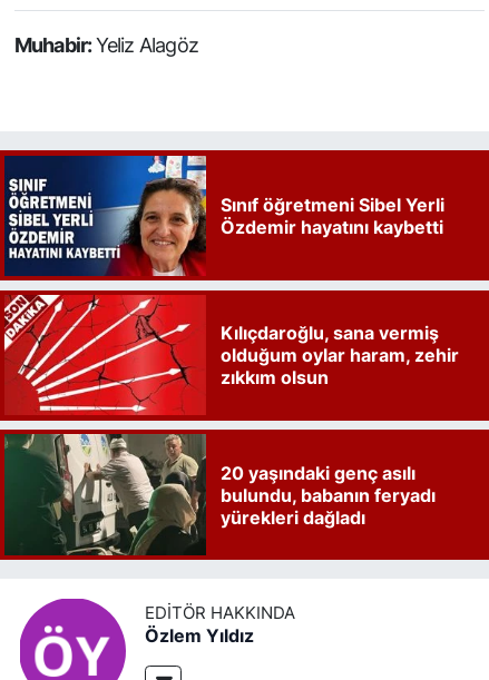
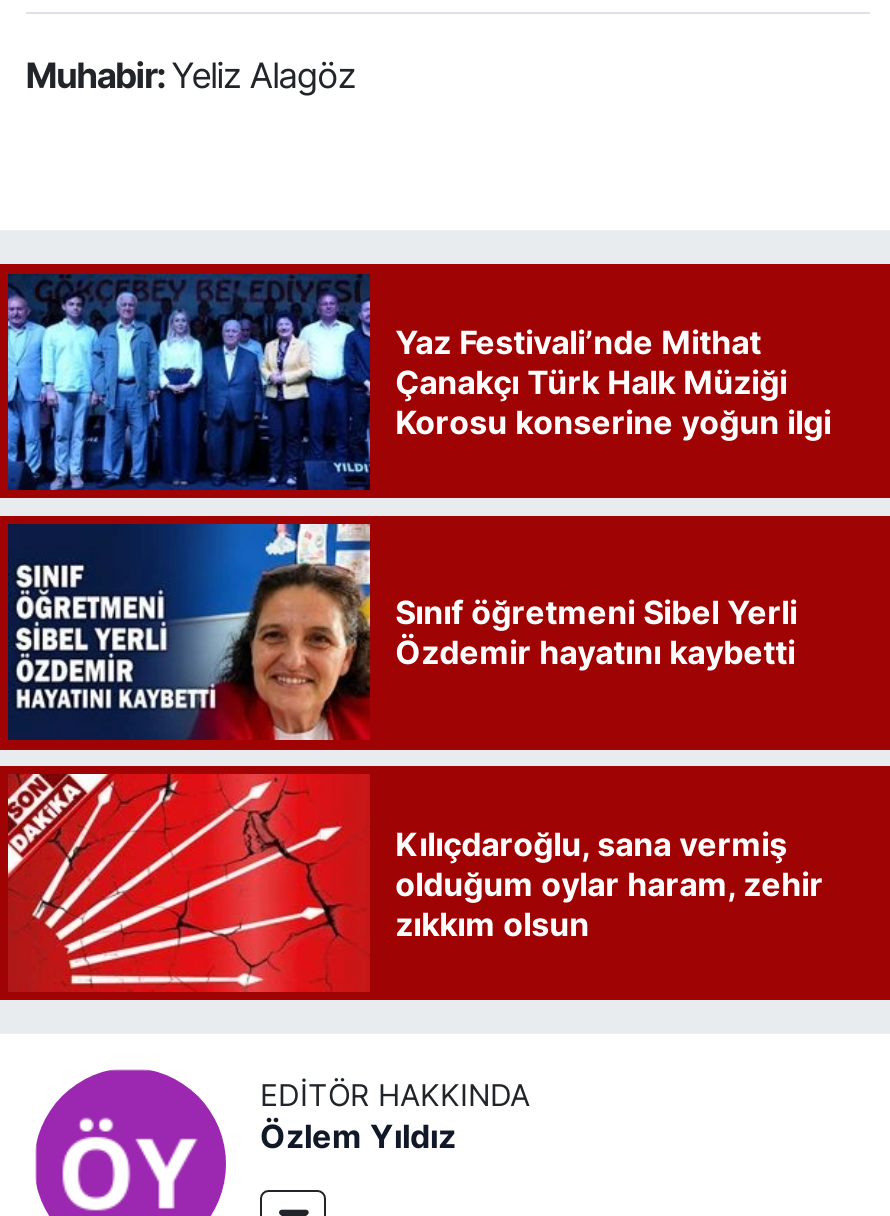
none -> [6,272,831,492] [image] | Yaz Festivali’nde Mithat | Çanakçı Türk Halk Müziği | Korosu konserine yoğun ilgi
moved [0,154,458,389] -> [0,520,823,943]: [image] | Sınıf öğretmeni Sibel Yerli | Özdemir hayatını kaybetti | Kılıçdaroğlu, sana vermiş | olduğum oylar haram, zehir | zıkkım olsun
[3,433,435,556] [image] | 20 yaşındaki genç asılı | bulundu, babanın feryadı | yürekleri dağladı -> none

